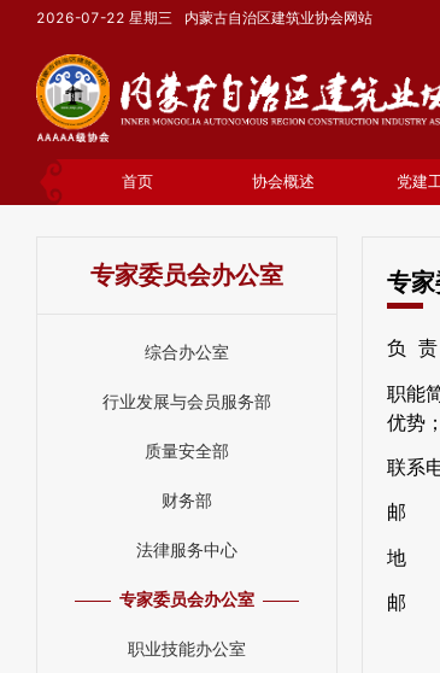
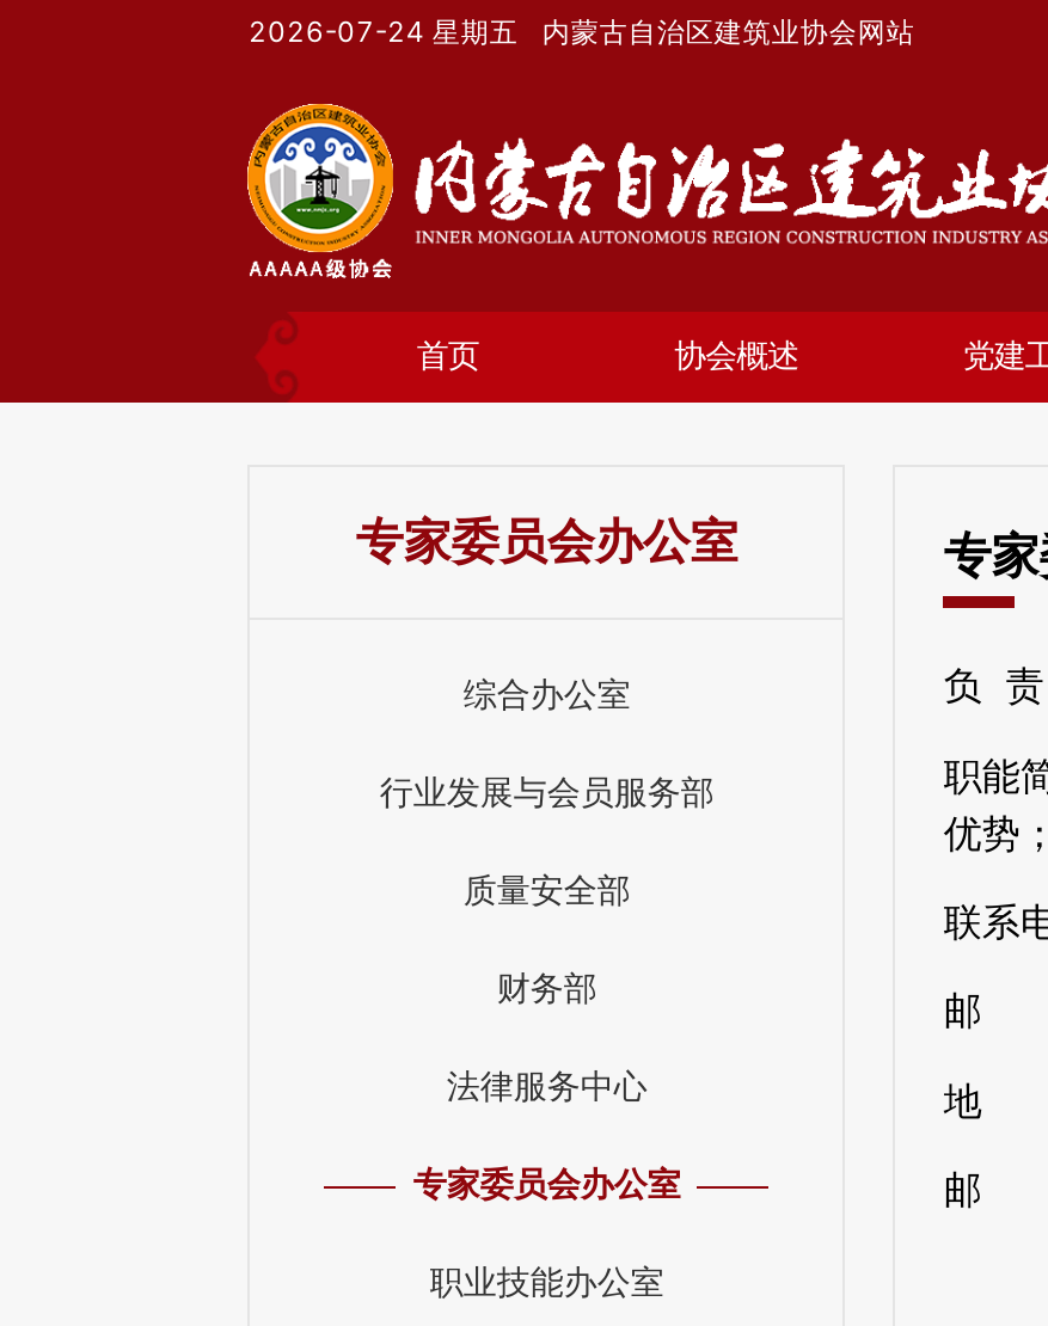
[37,10,373,27] 2026-07-22 星期三 内蒙古自治区建筑业协会网站 -> [248,16,915,49] 2026-07-24 星期五 内蒙古自治区建筑业协会网站

